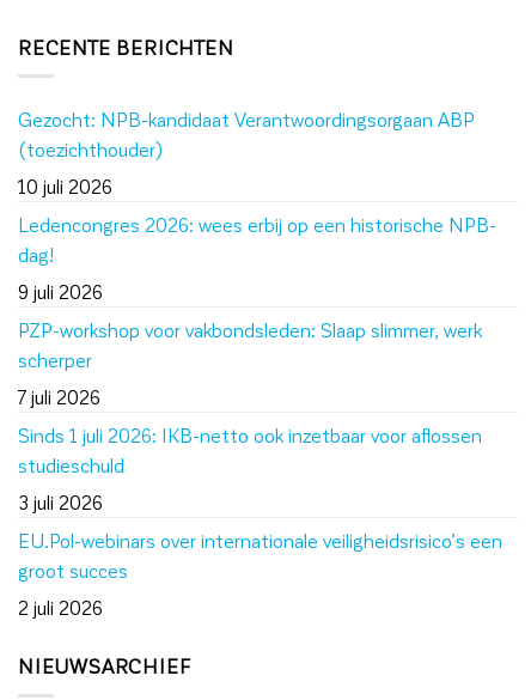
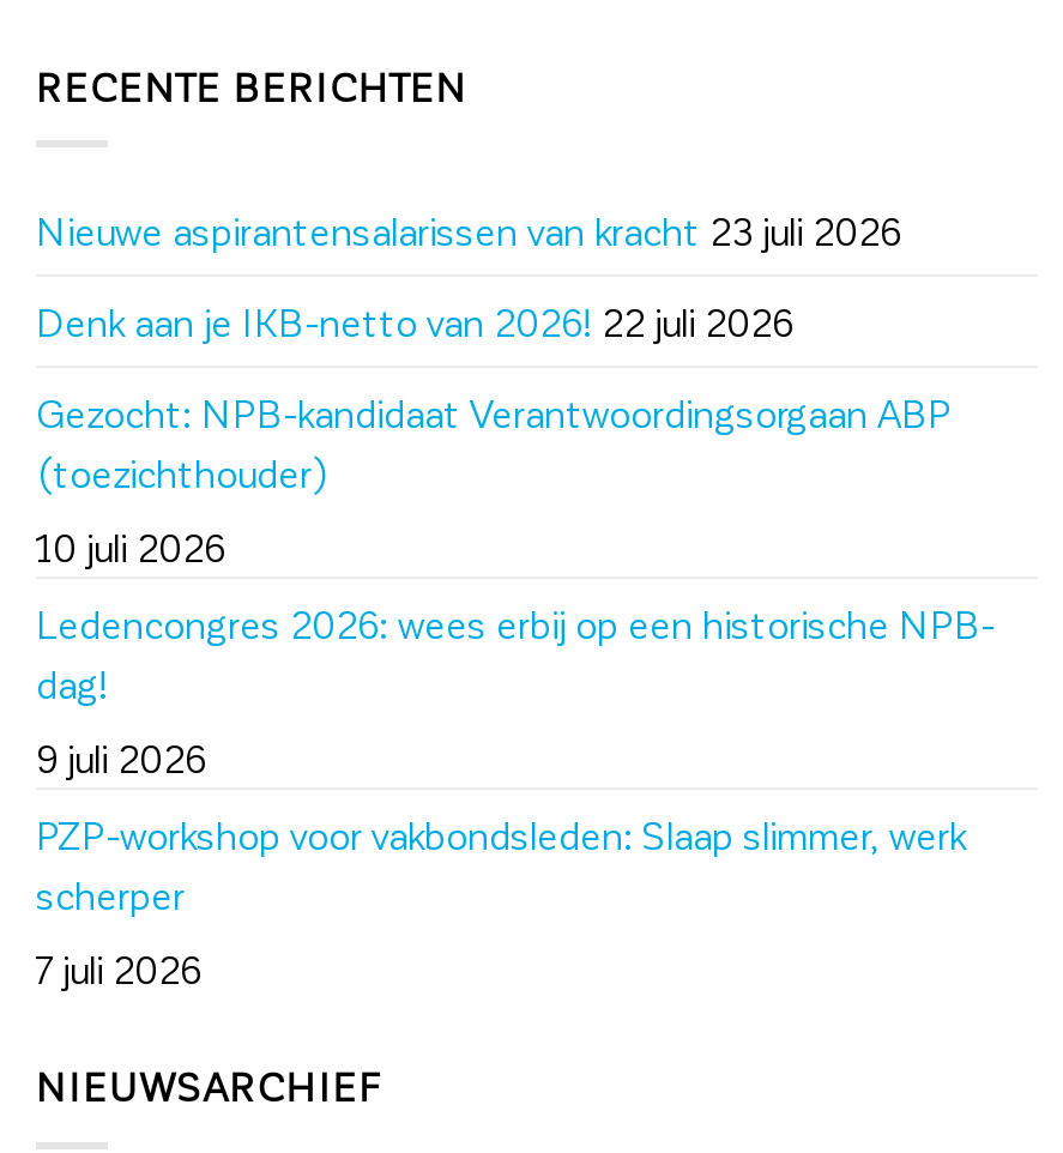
none -> [36,208,901,344] Nieuwe aspirantensalarissen van kracht 23 juli 2026 | Denk aan je IKB-netto van 2026! 22 juli 2026
moved [18,108,496,408] -> [36,390,995,991]: Gezocht: NPB-kandidaat Verantwoordingsorgaan ABP | (toezichthouder) | 10 juli 2026 | ... | scherper | 7 juli 2026
[18,424,502,619] Sinds 1 juli 2026: IKB-netto ook inzetbaar voor aflossen | studieschuld | 3 juli 2026 | EU.Pol-webinars over internationale veiligheidsrisico’s een | groot succes | 2 juli 2026 -> none

